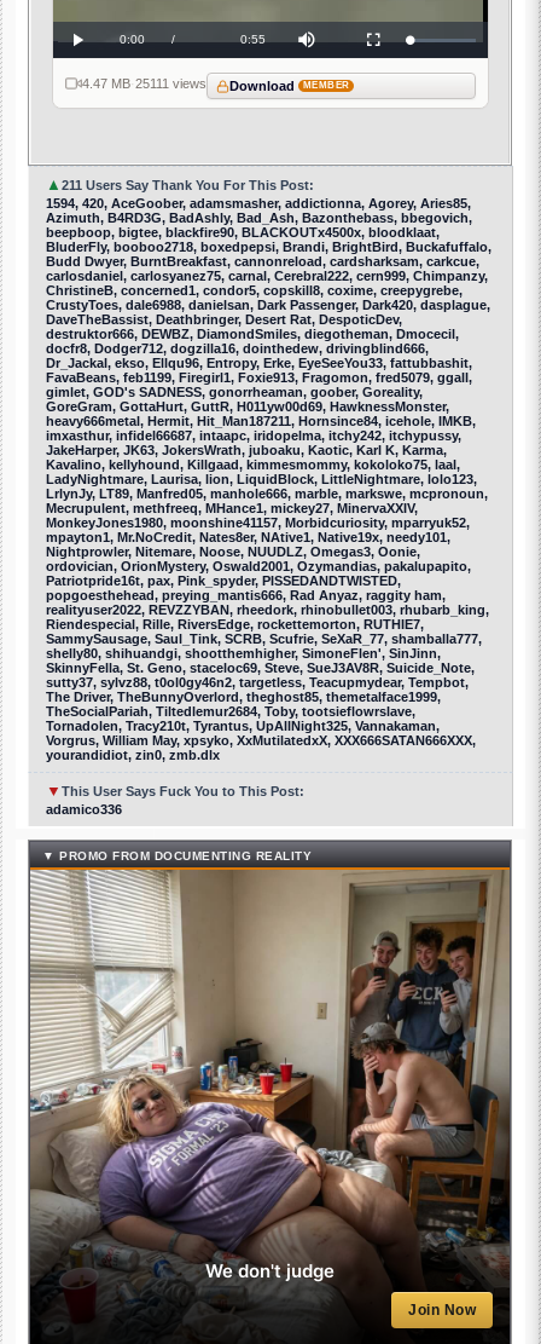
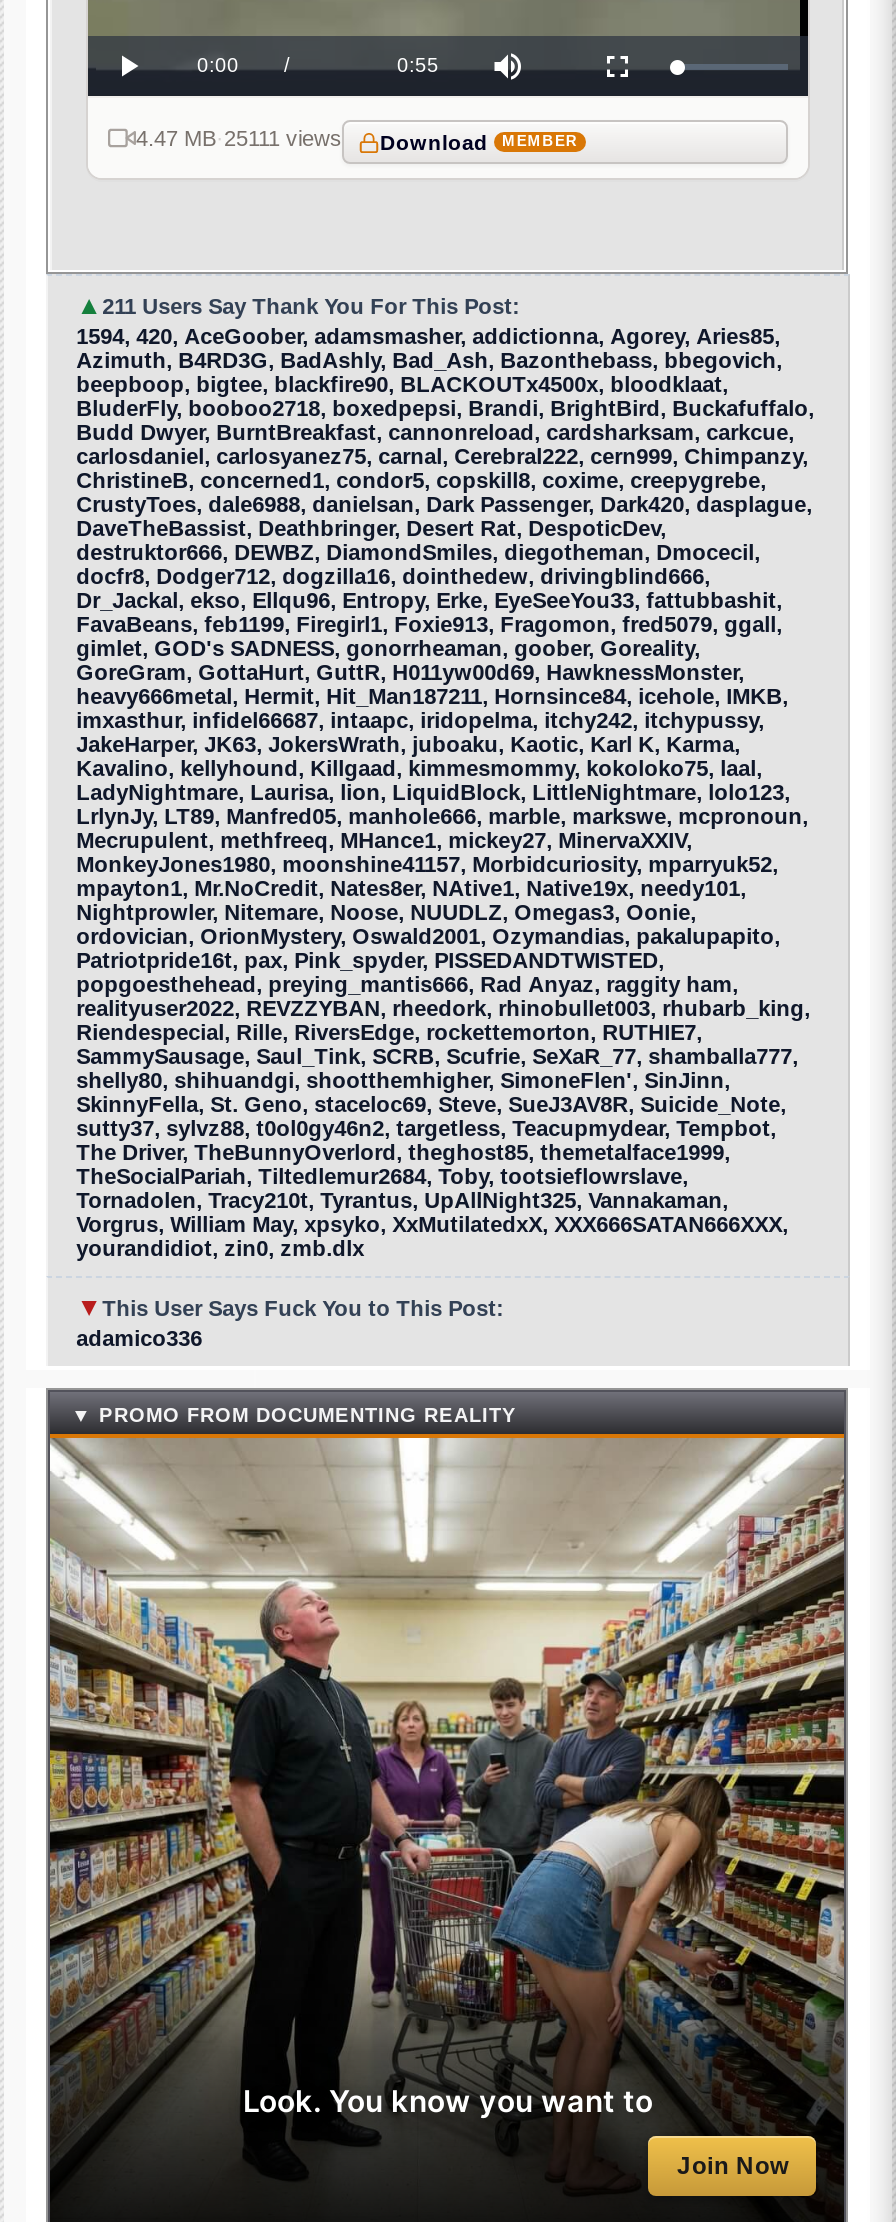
[29,870,511,1321] [image] | We don't judge -> [48,1436,846,2184] [image] | Look. You know you want to

